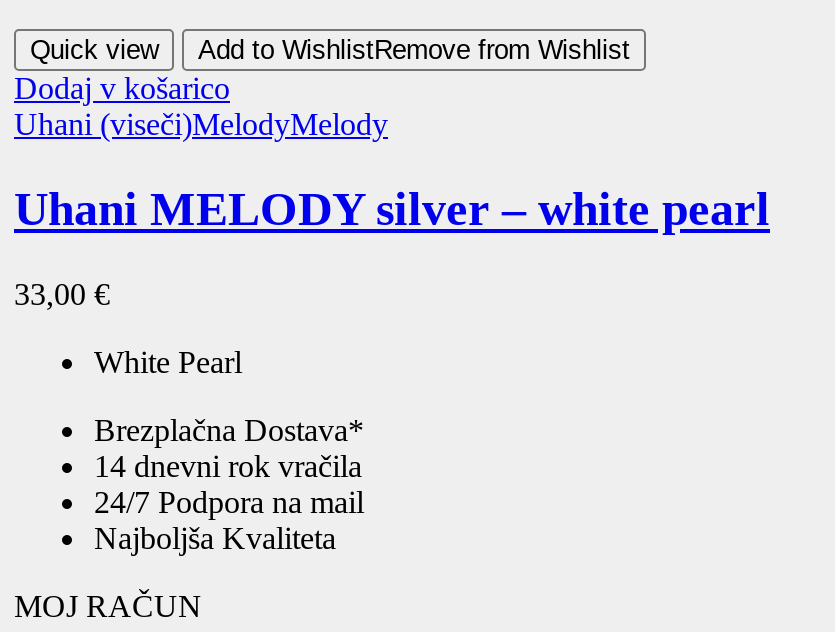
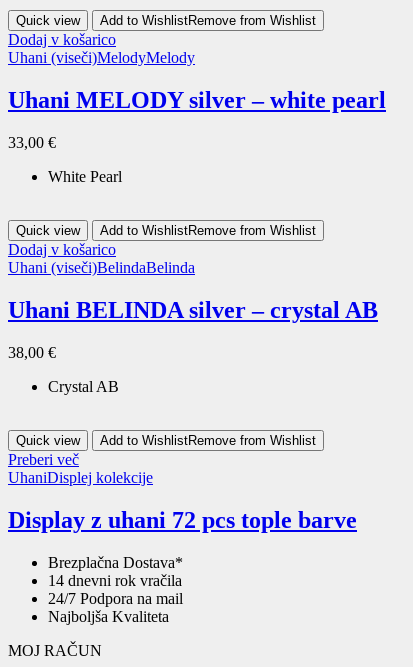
none -> [8,223,378,533] Quick view | Add to WishlistRemove from Wishlist | Dodaj v košarico | Uhani (viseči)BelindaBelinda | Uhani BELINDA silver – crystal AB | 38,00 € | Crystal AB | Quick view | Add to WishlistRemove from Wishlist | Preberi več | UhaniDisplej kolekcije | Display z uhani 72 pcs tople barve

